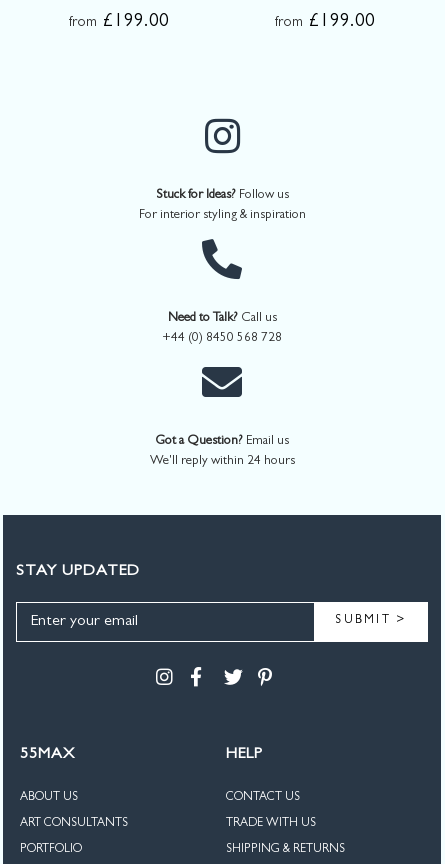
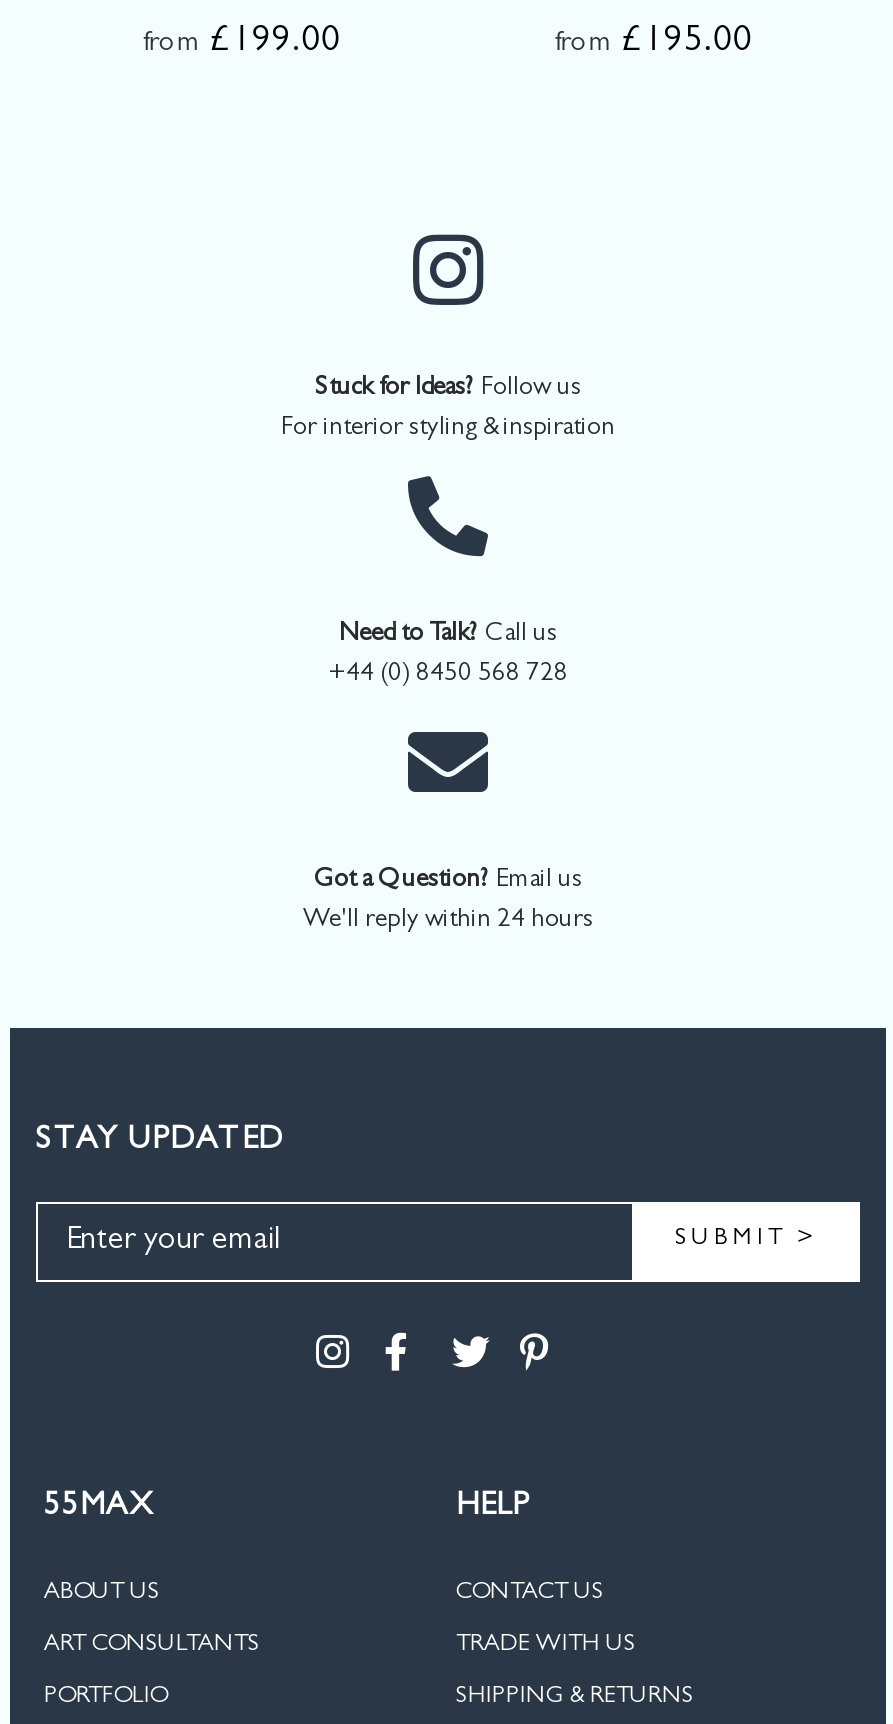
[275,13,374,32] from £199.00 -> [555,24,753,62] from £195.00

